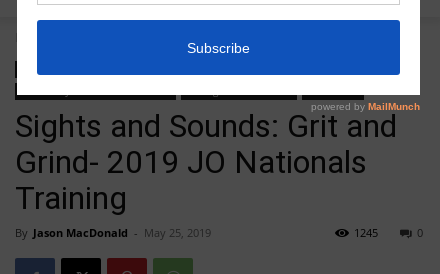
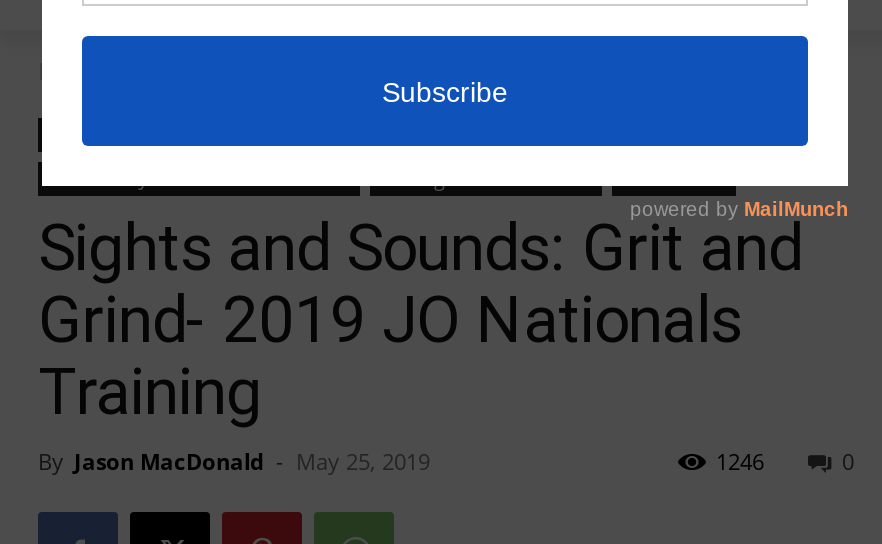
[354,225,378,240] 1245 -> [716,446,764,476] 1246

